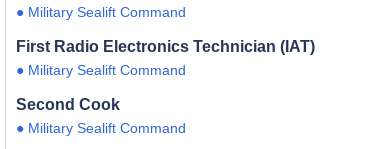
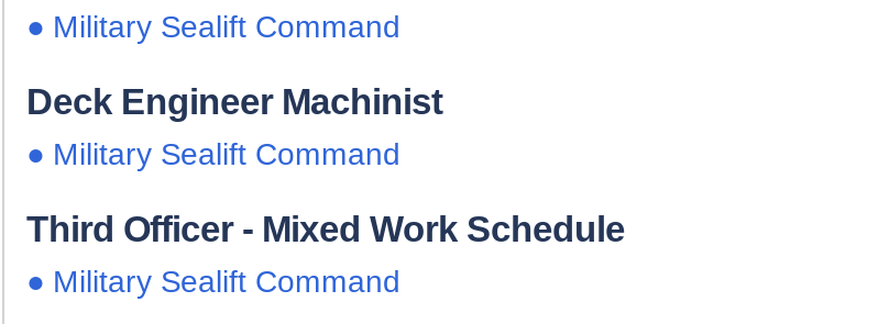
[16,37,315,55] First Radio Electronics Technician (IAT) -> [26,81,442,121] Deck Engineer Machinist
[16,95,120,113] Second Cook -> [26,208,625,248] Third Officer - Mixed Work Schedule

